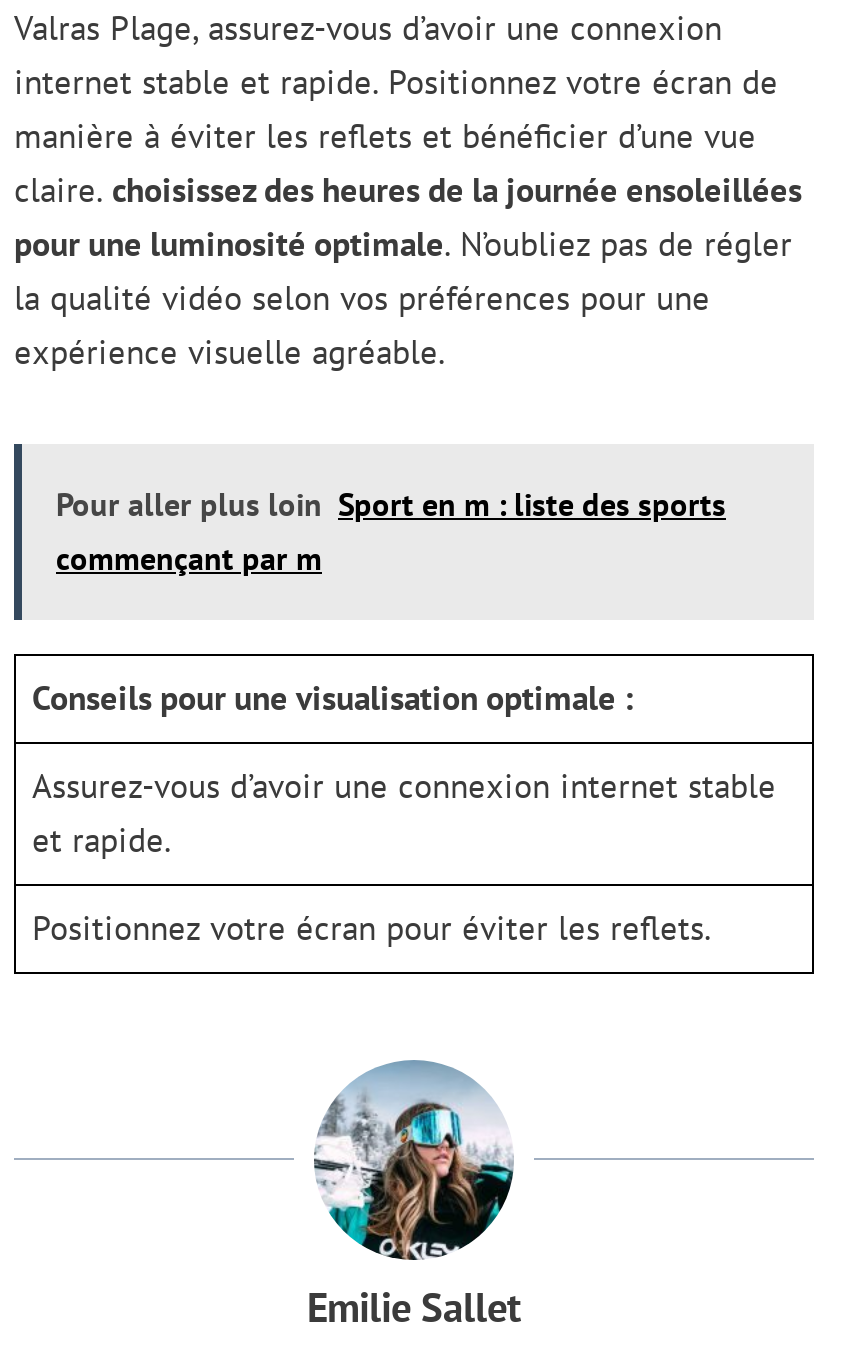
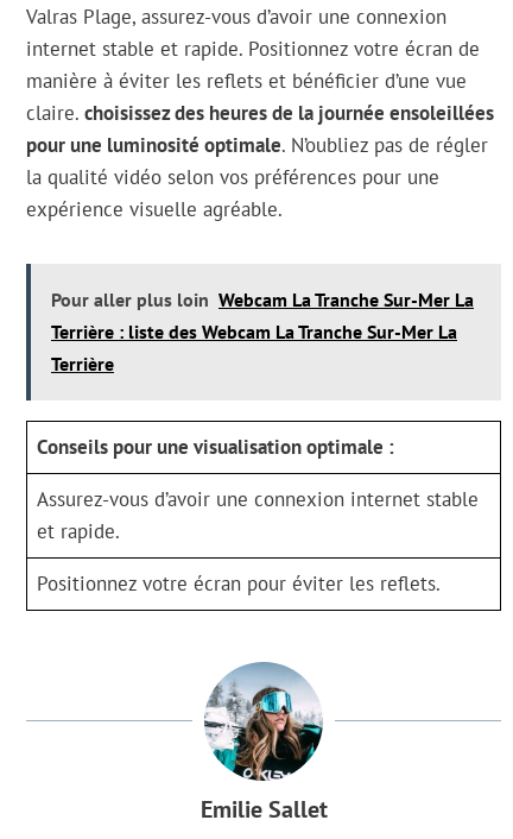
[56,484,726,578] Pour aller plus loin Sport en m : liste des sports | commençant par m -> [51,288,474,376] Pour aller plus loin Webcam La Tranche Sur-Mer La | Terrière : liste des Webcam La Tranche Sur-Mer La | Terrière

